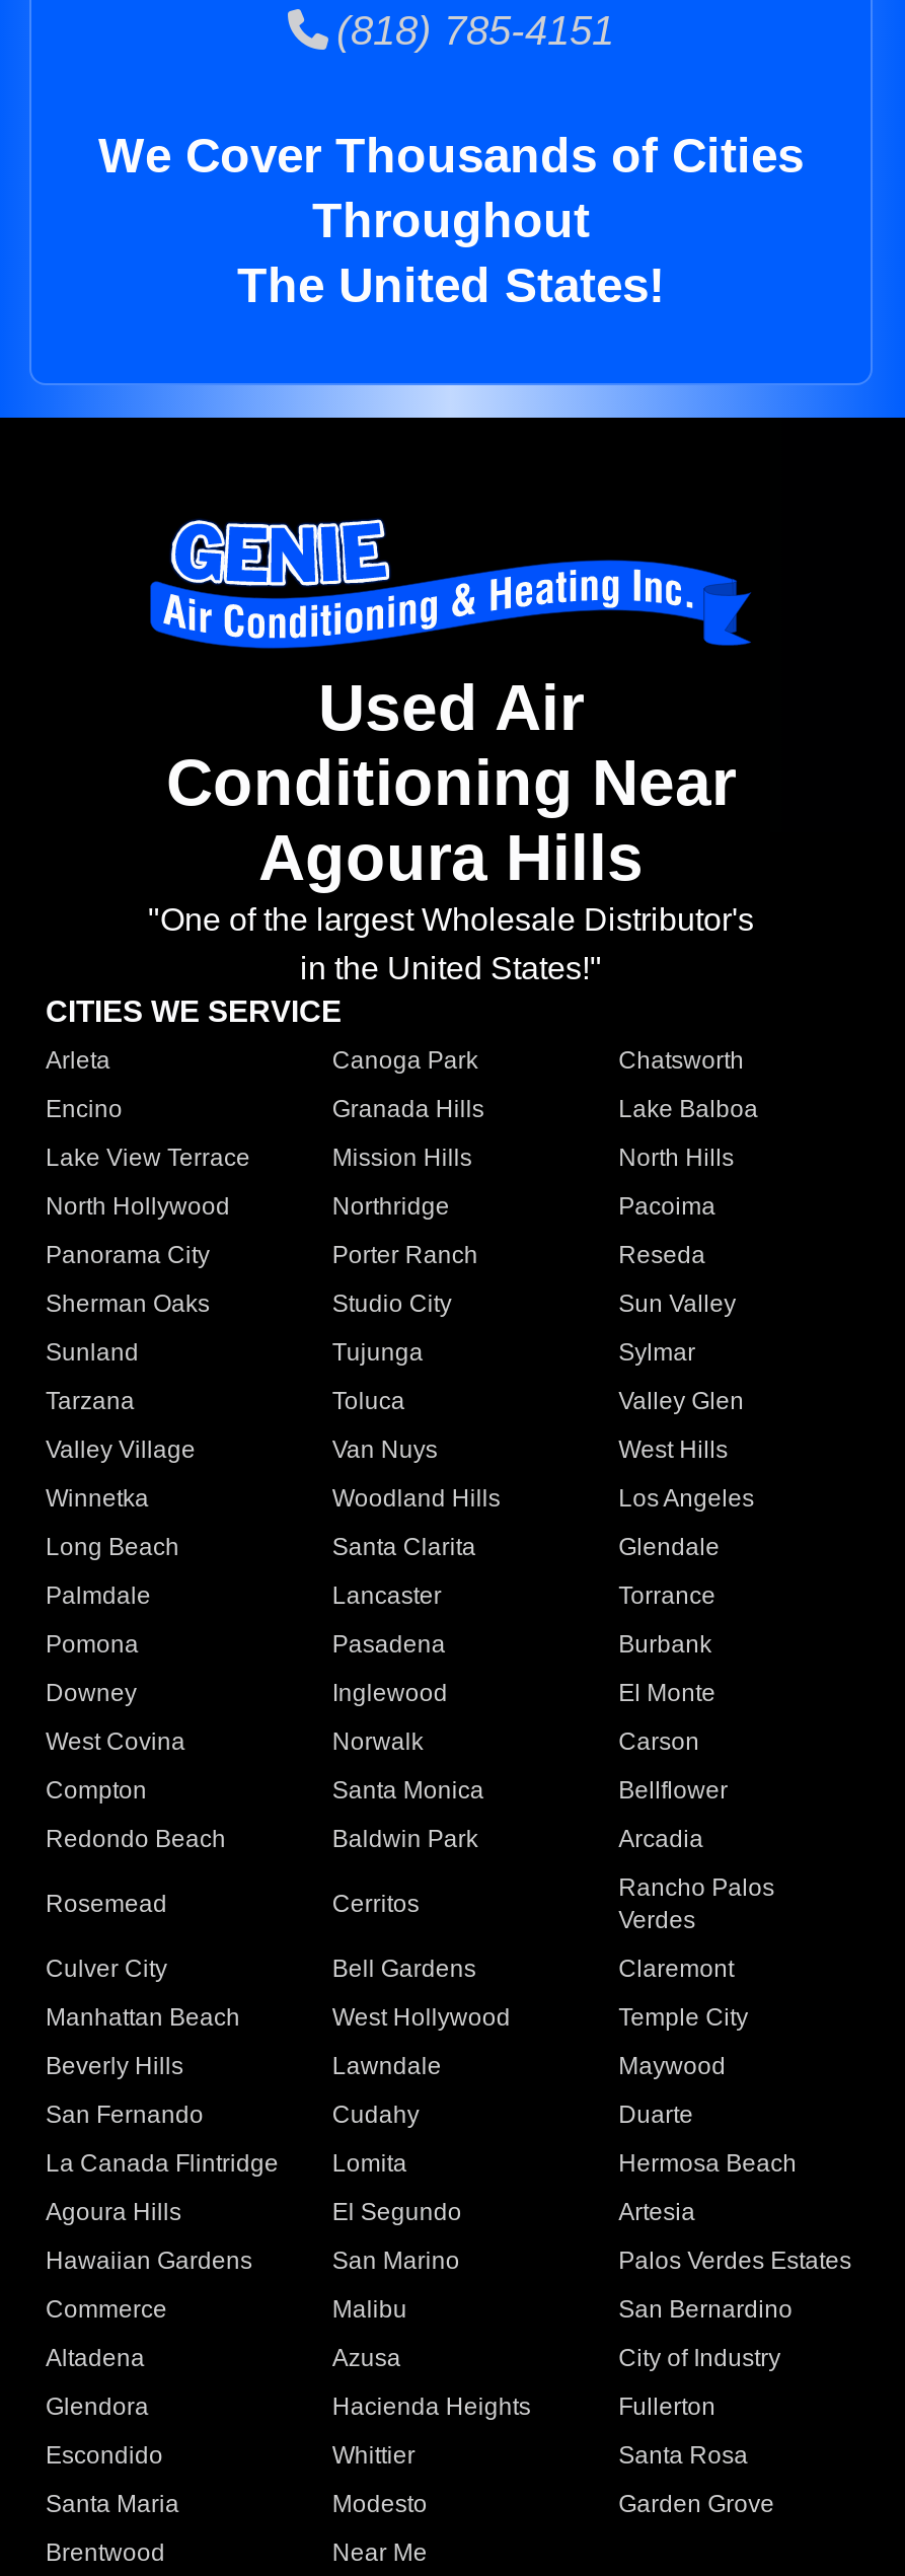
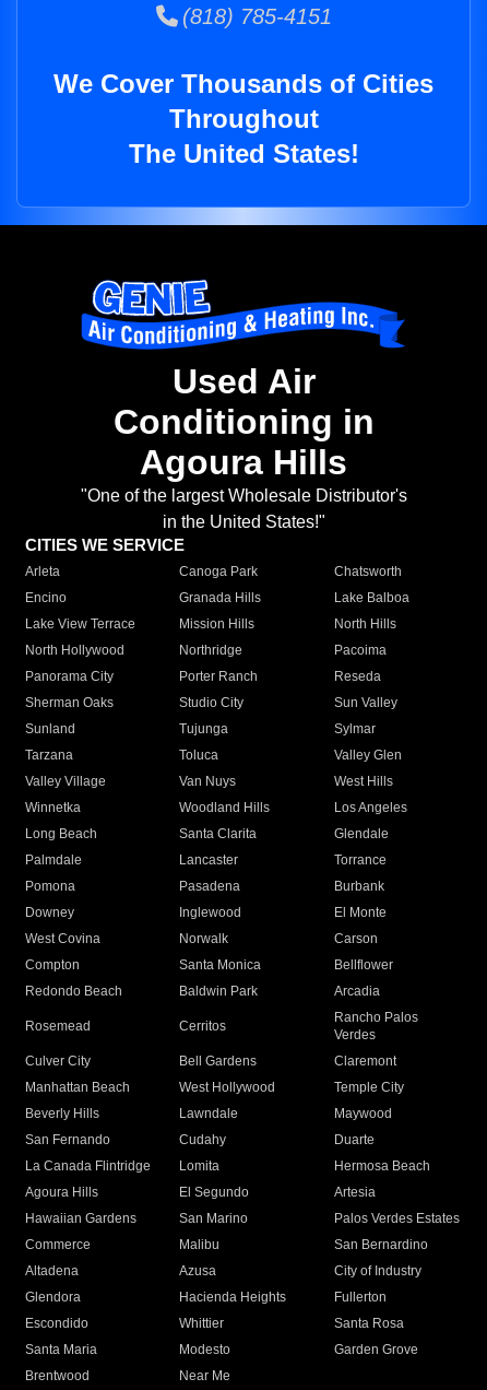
[166,747,736,820] Conditioning Near -> [113,402,374,442] Conditioning in

